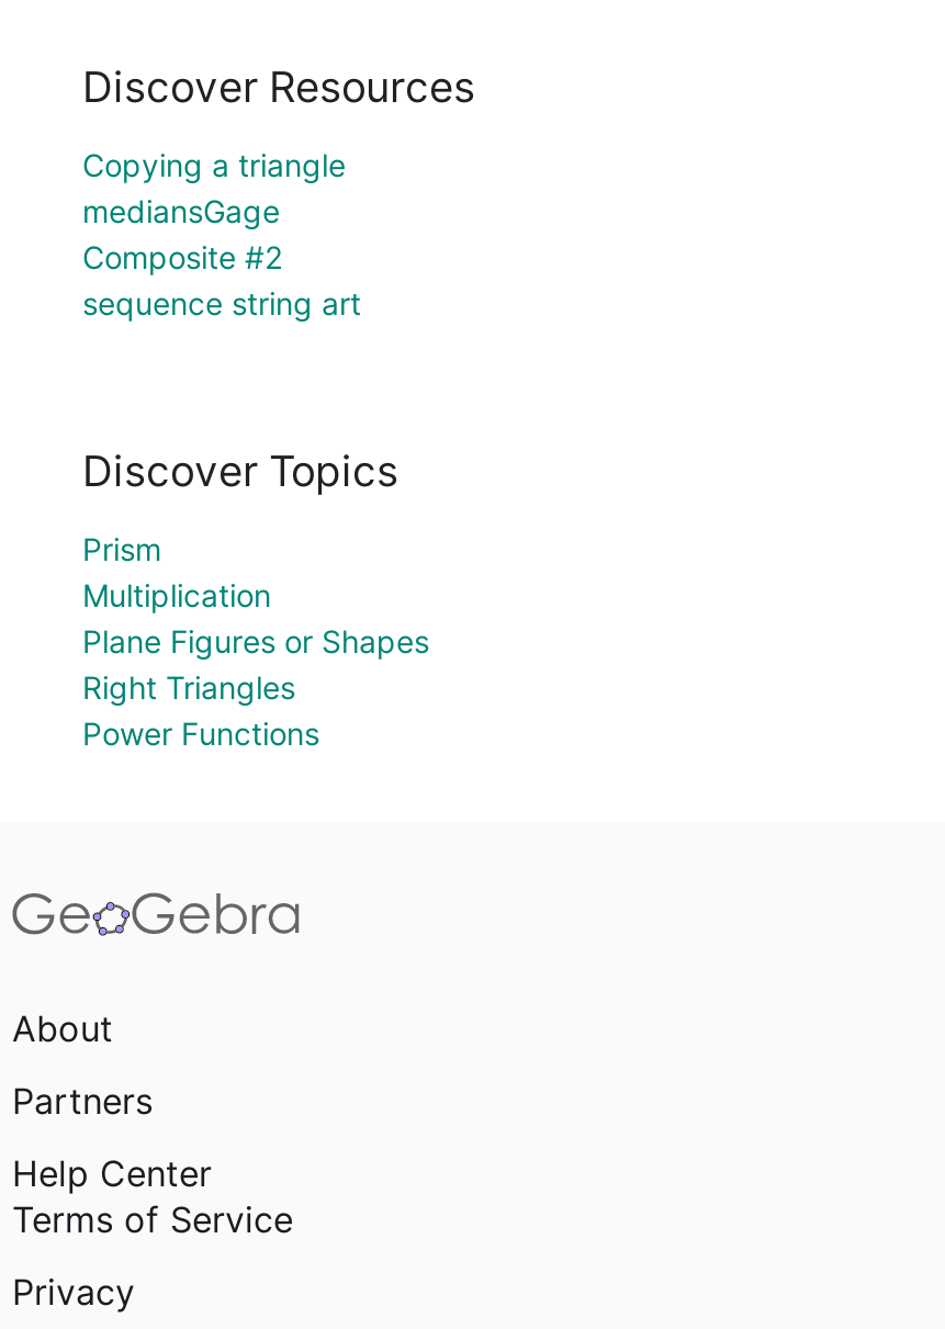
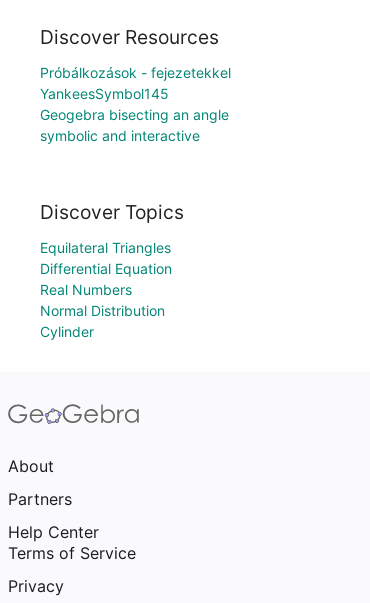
[82,147,361,322] Copying a triangle | mediansGage | Composite #2 | sequence string art -> [40,64,231,144] Próbálkozások - fejezetekkel | YankeesSymbol145 | Geogebra bisecting an angle | symbolic and interactive
[82,530,429,752] Prism | Multiplication | Plane Figures or Shapes | Right Triangles | Power Functions -> [40,239,172,340] Equilateral Triangles | Differential Equation | Real Numbers | Normal Distribution | Cylinder

